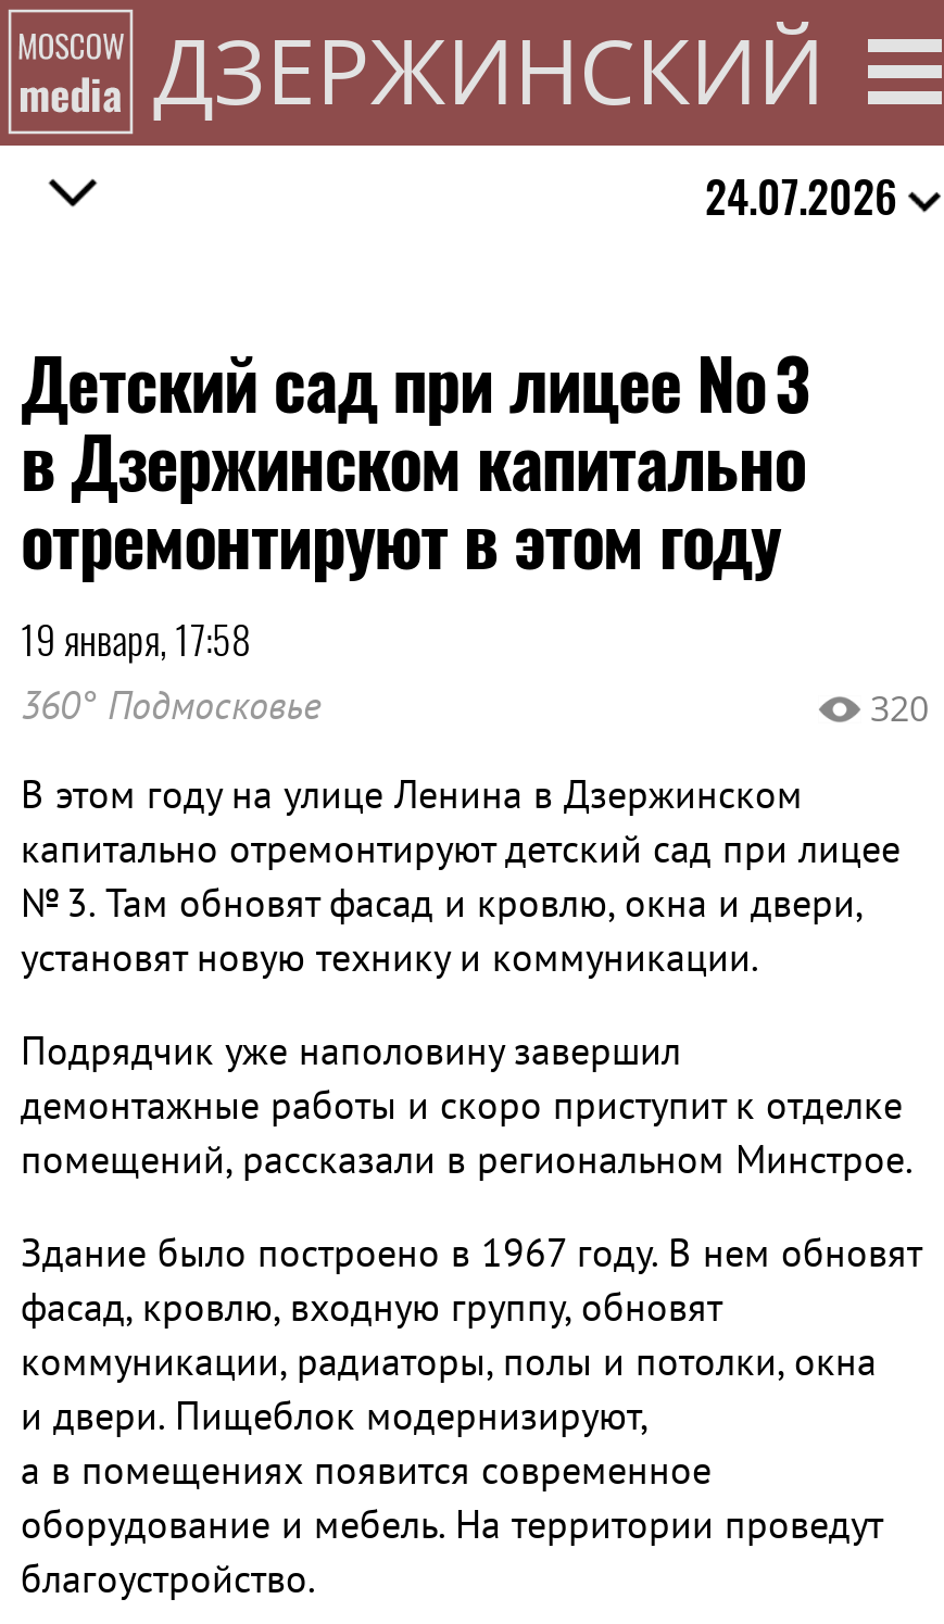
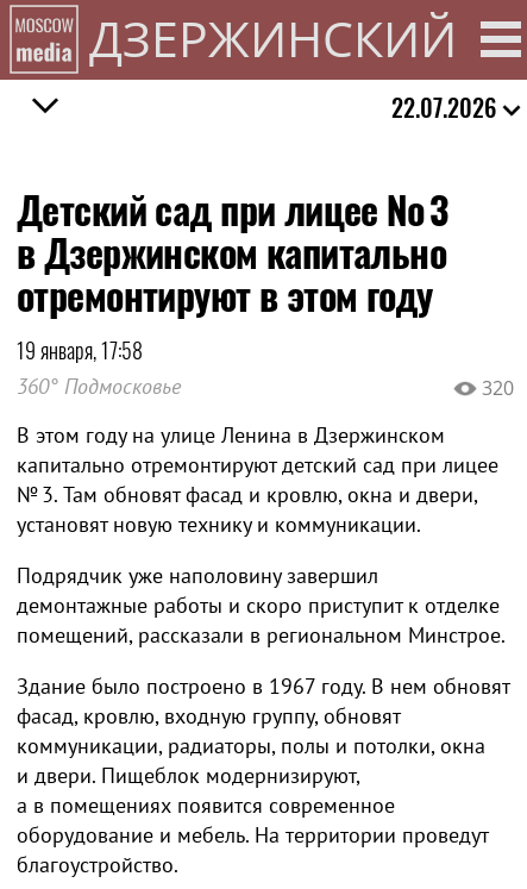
[705,163,896,228] 24.07.2026 -> [391,89,496,125] 22.07.2026

